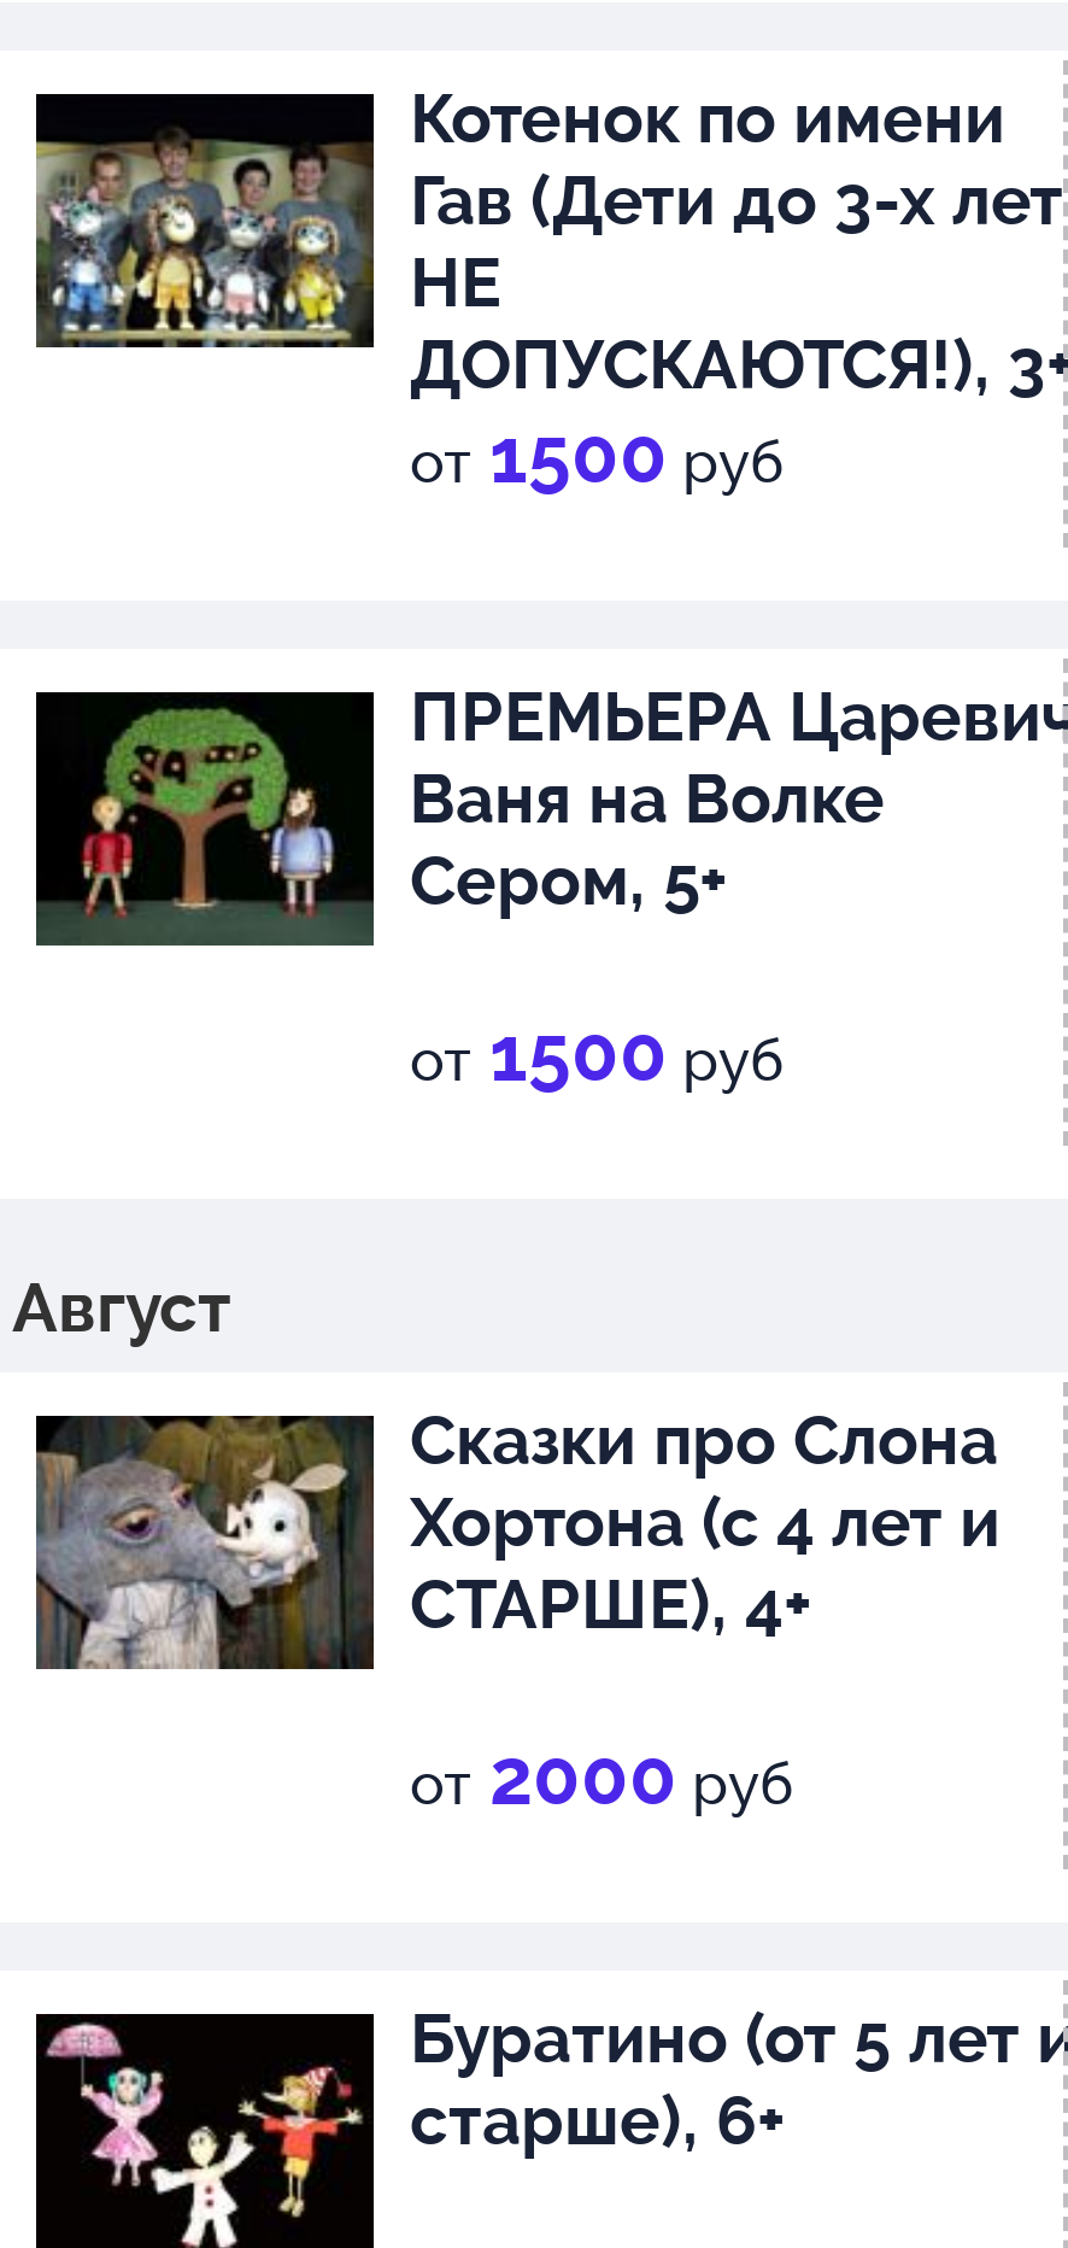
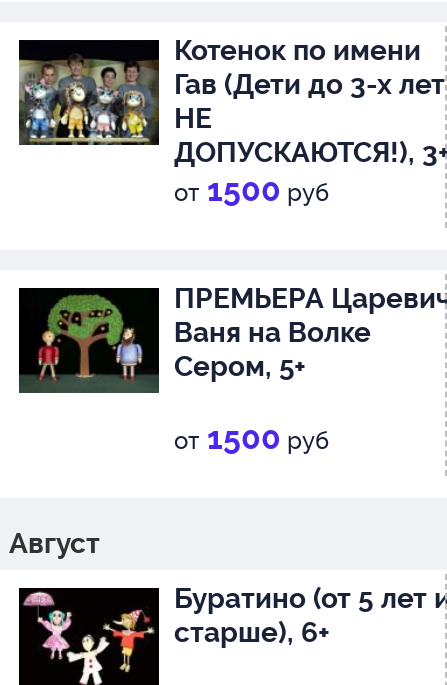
[34,1401,1000,1821] [image] | Сказки про Слона | Хортона (с 4 лет и | СТАРШЕ), 4+ | от 2000 руб -> none

